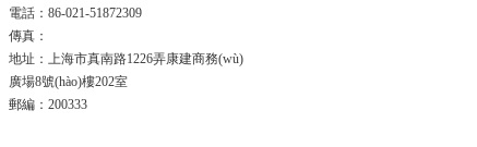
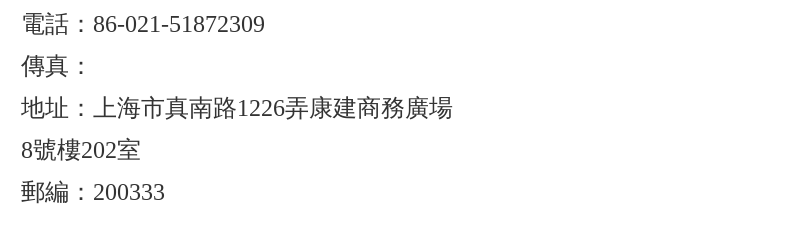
[9,51,243,66] 地址：上海市真南路1226弄康建商務(wù) -> [21,94,453,122] 地址：上海市真南路1226弄康建商務廣場
[9,74,128,89] 廣場8號(hào)樓202室 -> [21,136,141,164] 8號樓202室

